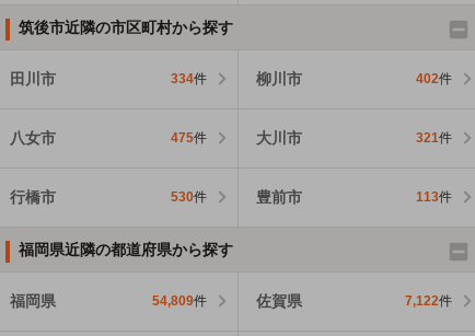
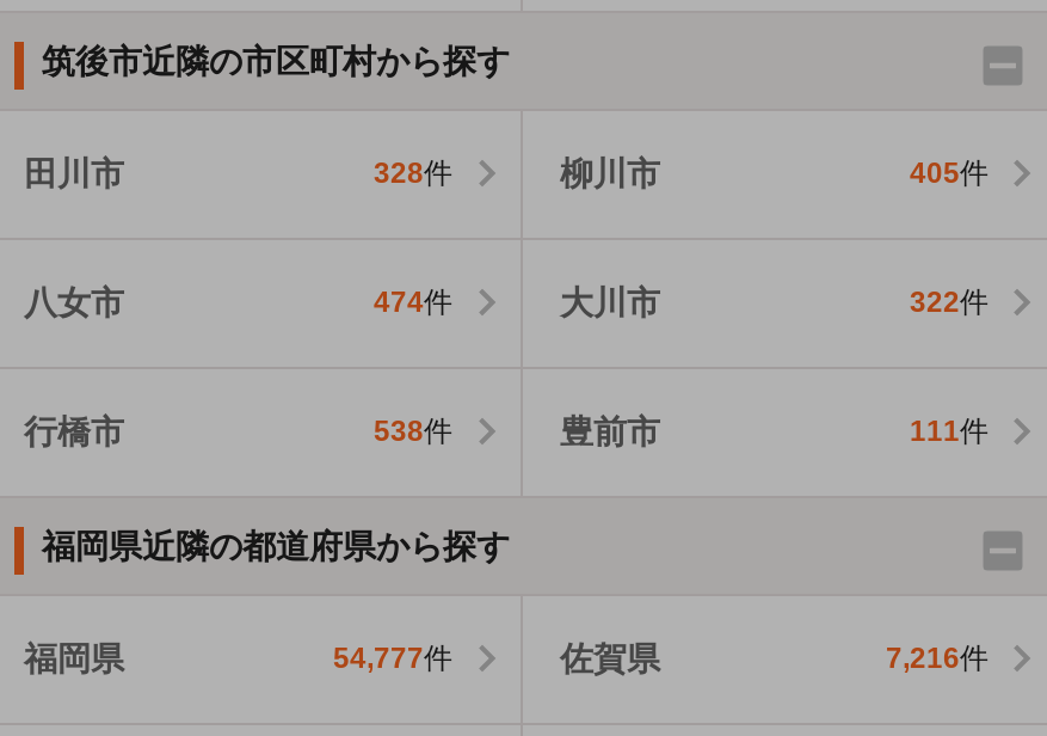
[170,71,206,87] 334件 -> [374,157,452,191] 328件
[416,71,452,87] 402件 -> [910,157,989,191] 405件
[170,131,206,146] 475件 -> [374,286,452,320] 474件
[416,131,452,146] 321件 -> [910,286,989,320] 322件
[170,190,206,205] 530件 -> [374,415,452,449] 538件
[416,190,452,205] 113件 -> [910,415,989,449] 111件
[152,294,206,309] 54,809件 -> [333,642,452,676] 54,777件
[405,294,452,309] 7,122件 -> [886,642,989,676] 7,216件

